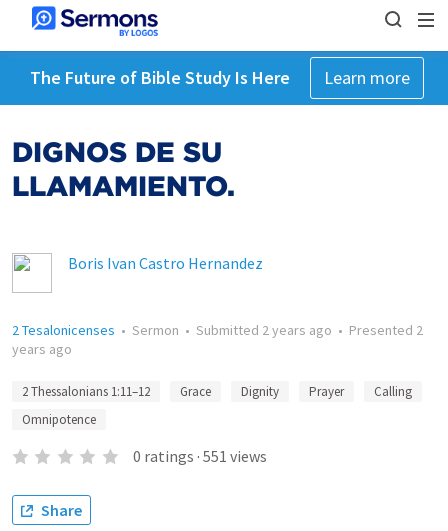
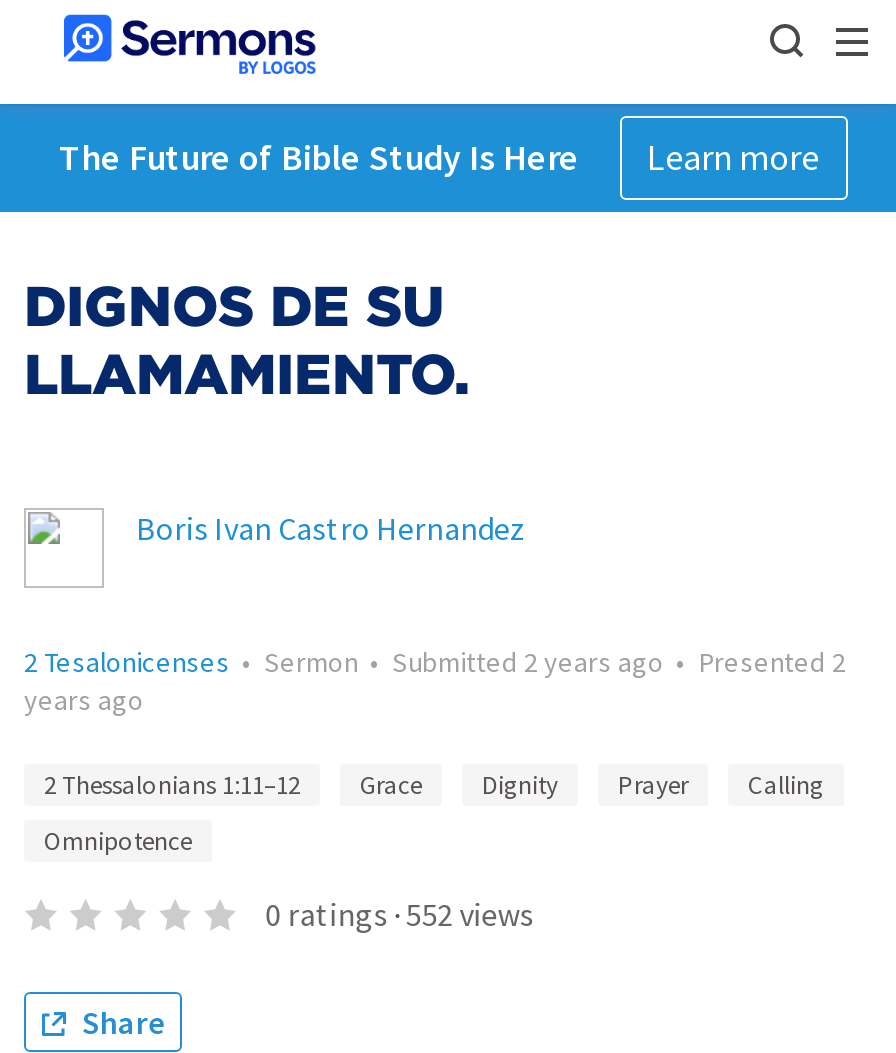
[133,446,267,466] 0 ratings · 551 views -> [265,894,533,934] 0 ratings · 552 views

